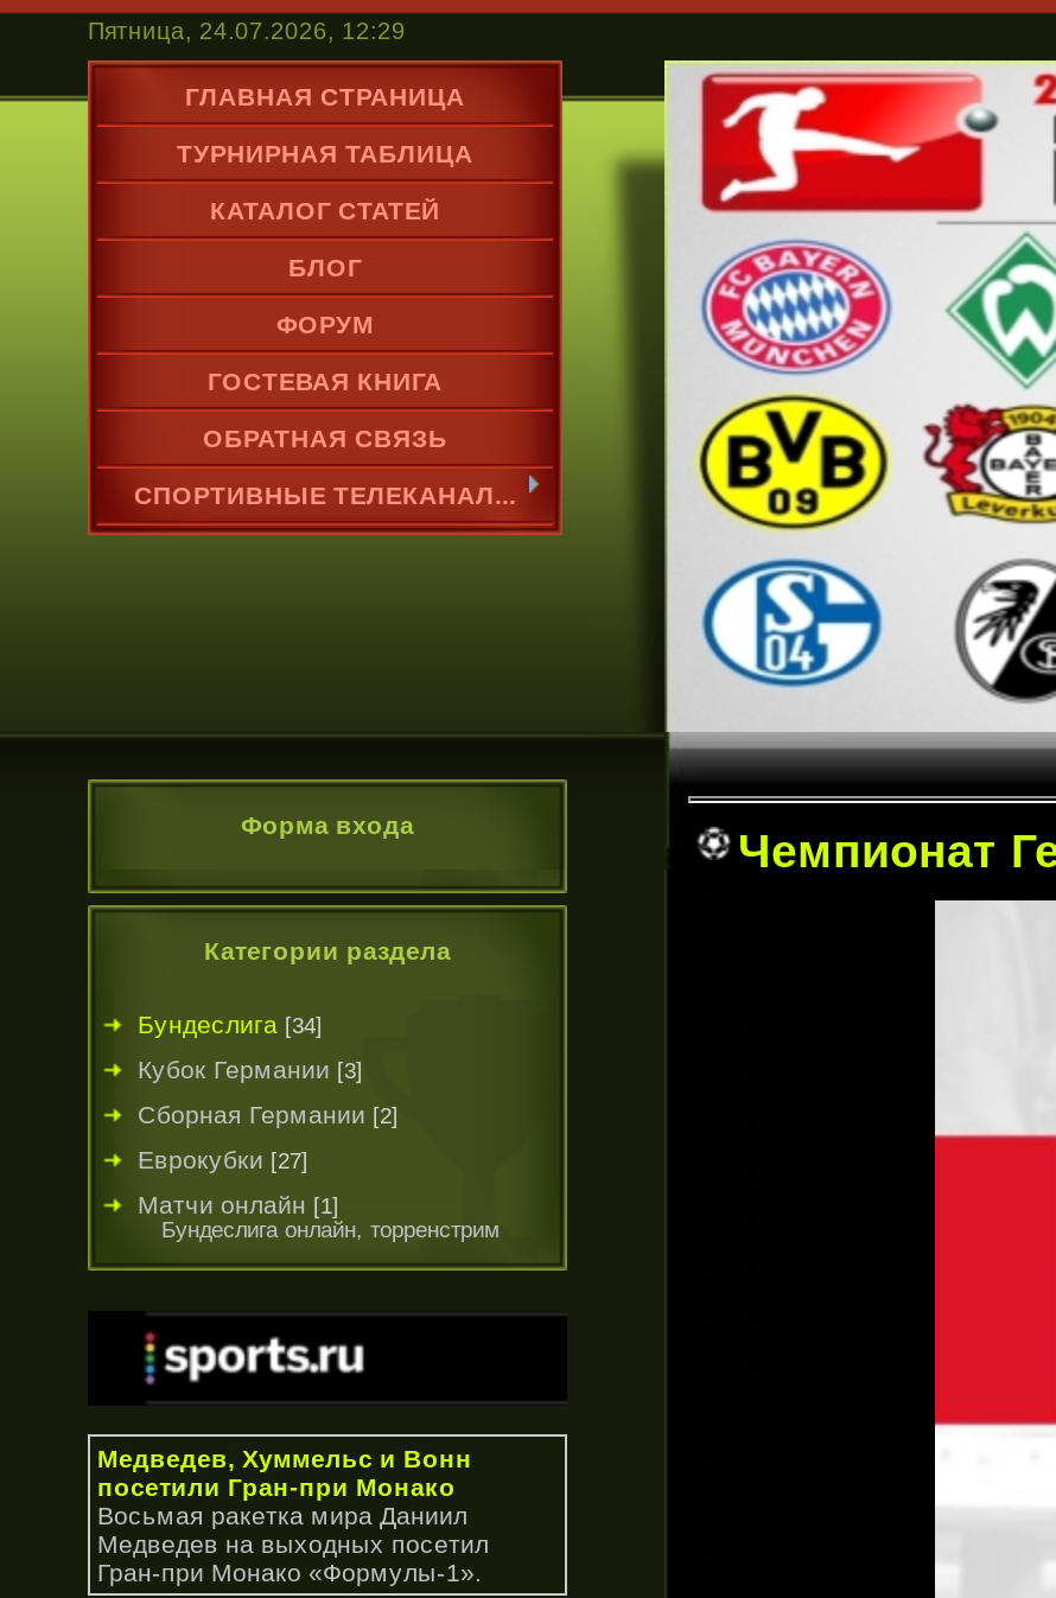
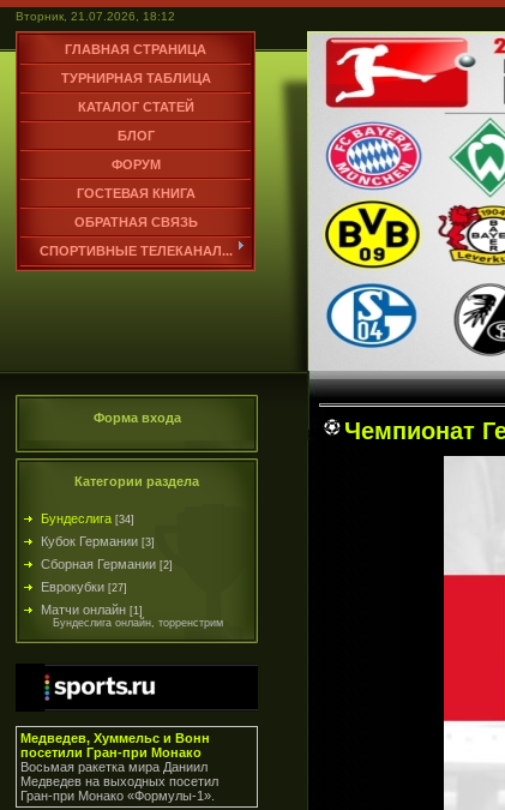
[88,18,406,44] Пятница, 24.07.2026, 12:29 -> [16,10,175,23] Вторник, 21.07.2026, 18:12

